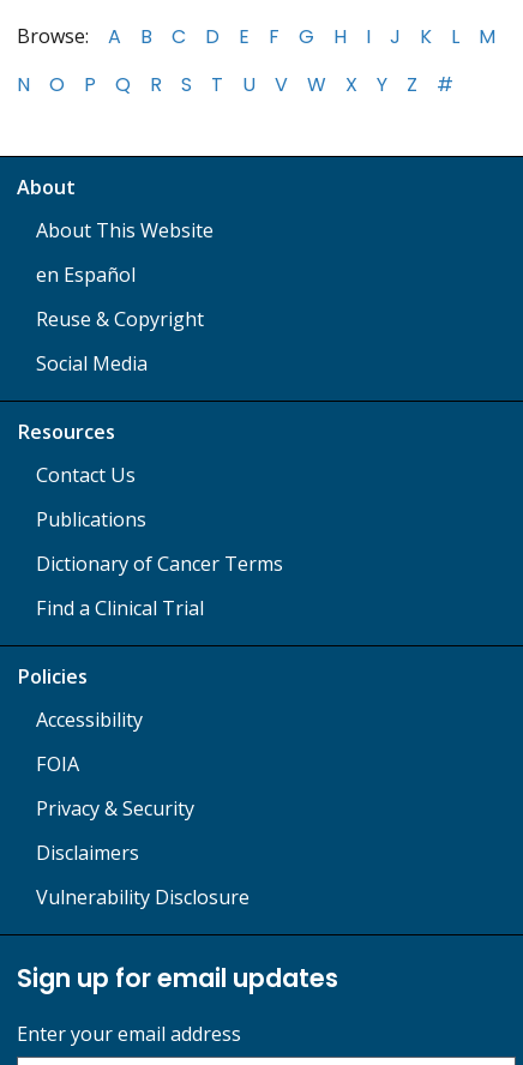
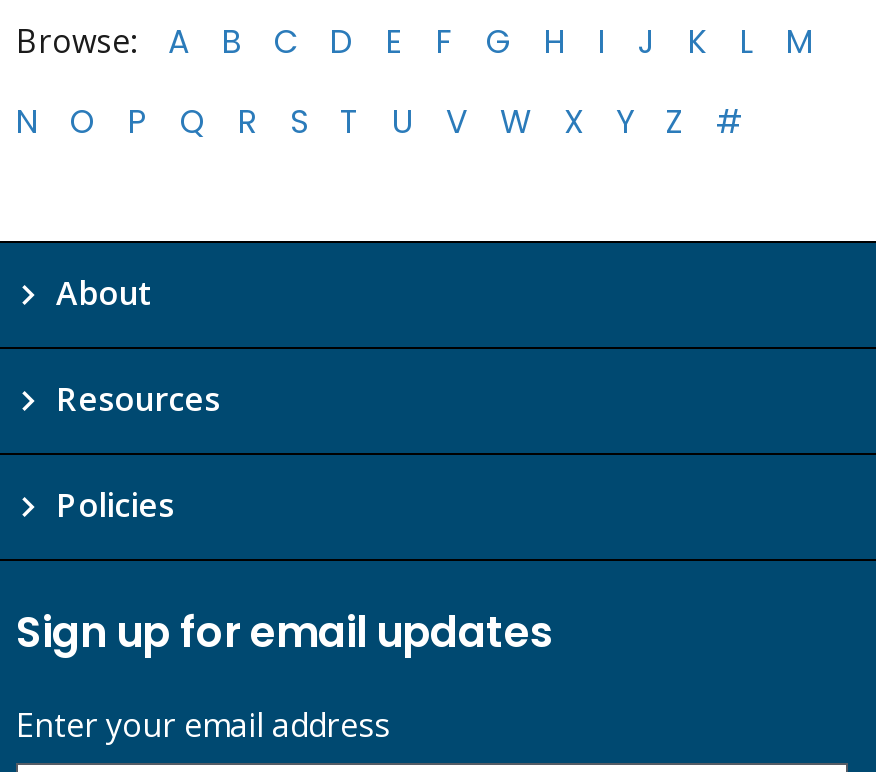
[36,217,214,376] About This Website | en Español | Reuse & Copyright | Social Media -> none
[36,461,283,621] Contact Us | Publications | Dictionary of Cancer Terms | Find a Clinical Trial -> none
[36,706,250,910] Accessibility | FOIA | Privacy & Security | Disclaimers | Vulnerability Disclosure -> none

